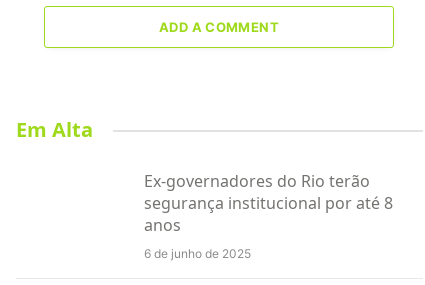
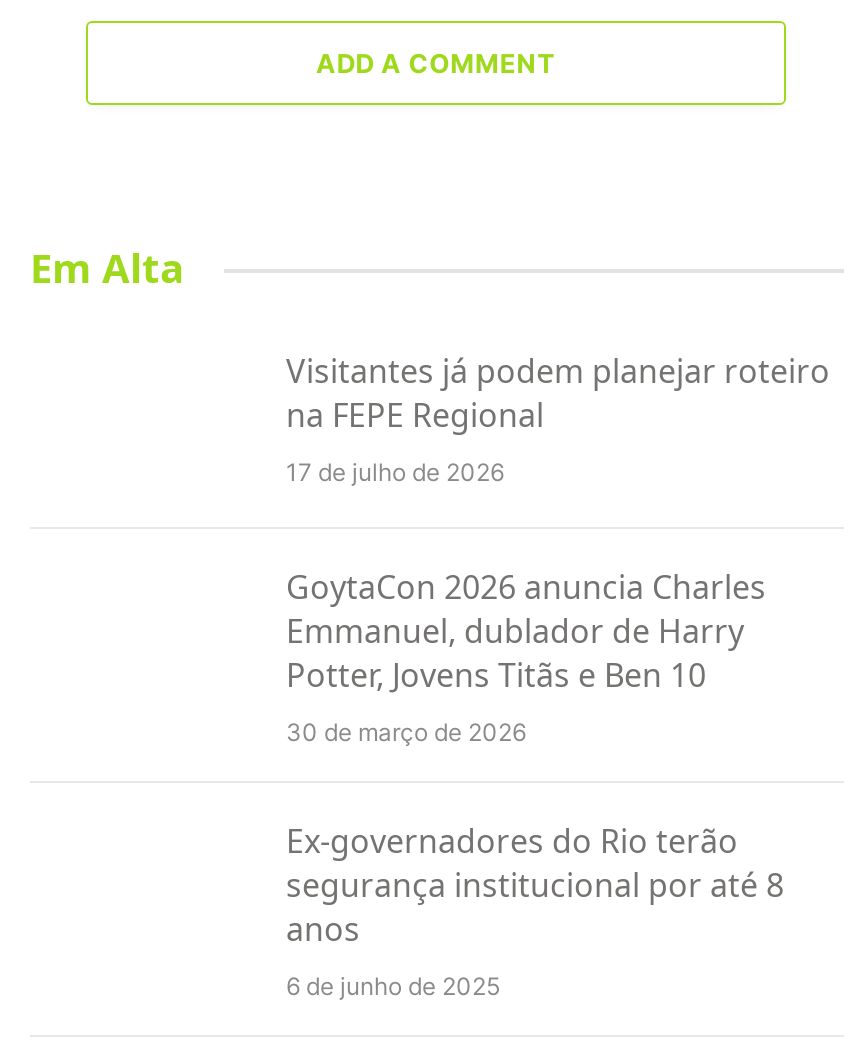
none -> [286,349,830,747] Visitantes já podem planejar roteiro | na FEPE Regional | 17 de julho de 2026 | GoytaCon 2026 anuncia Charles | Emmanuel, dublador de Harry | Potter, Jovens Titãs e Ben 10 | 30 de março de 2026

